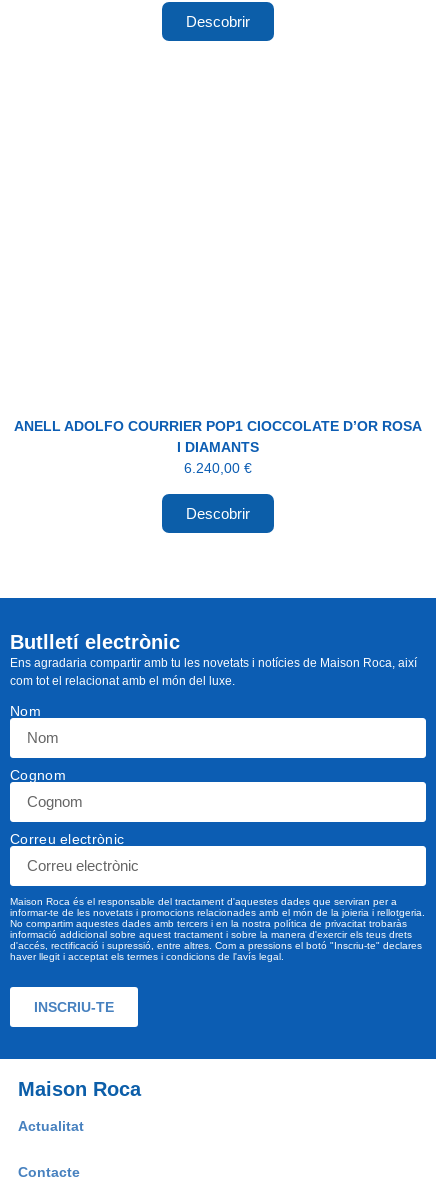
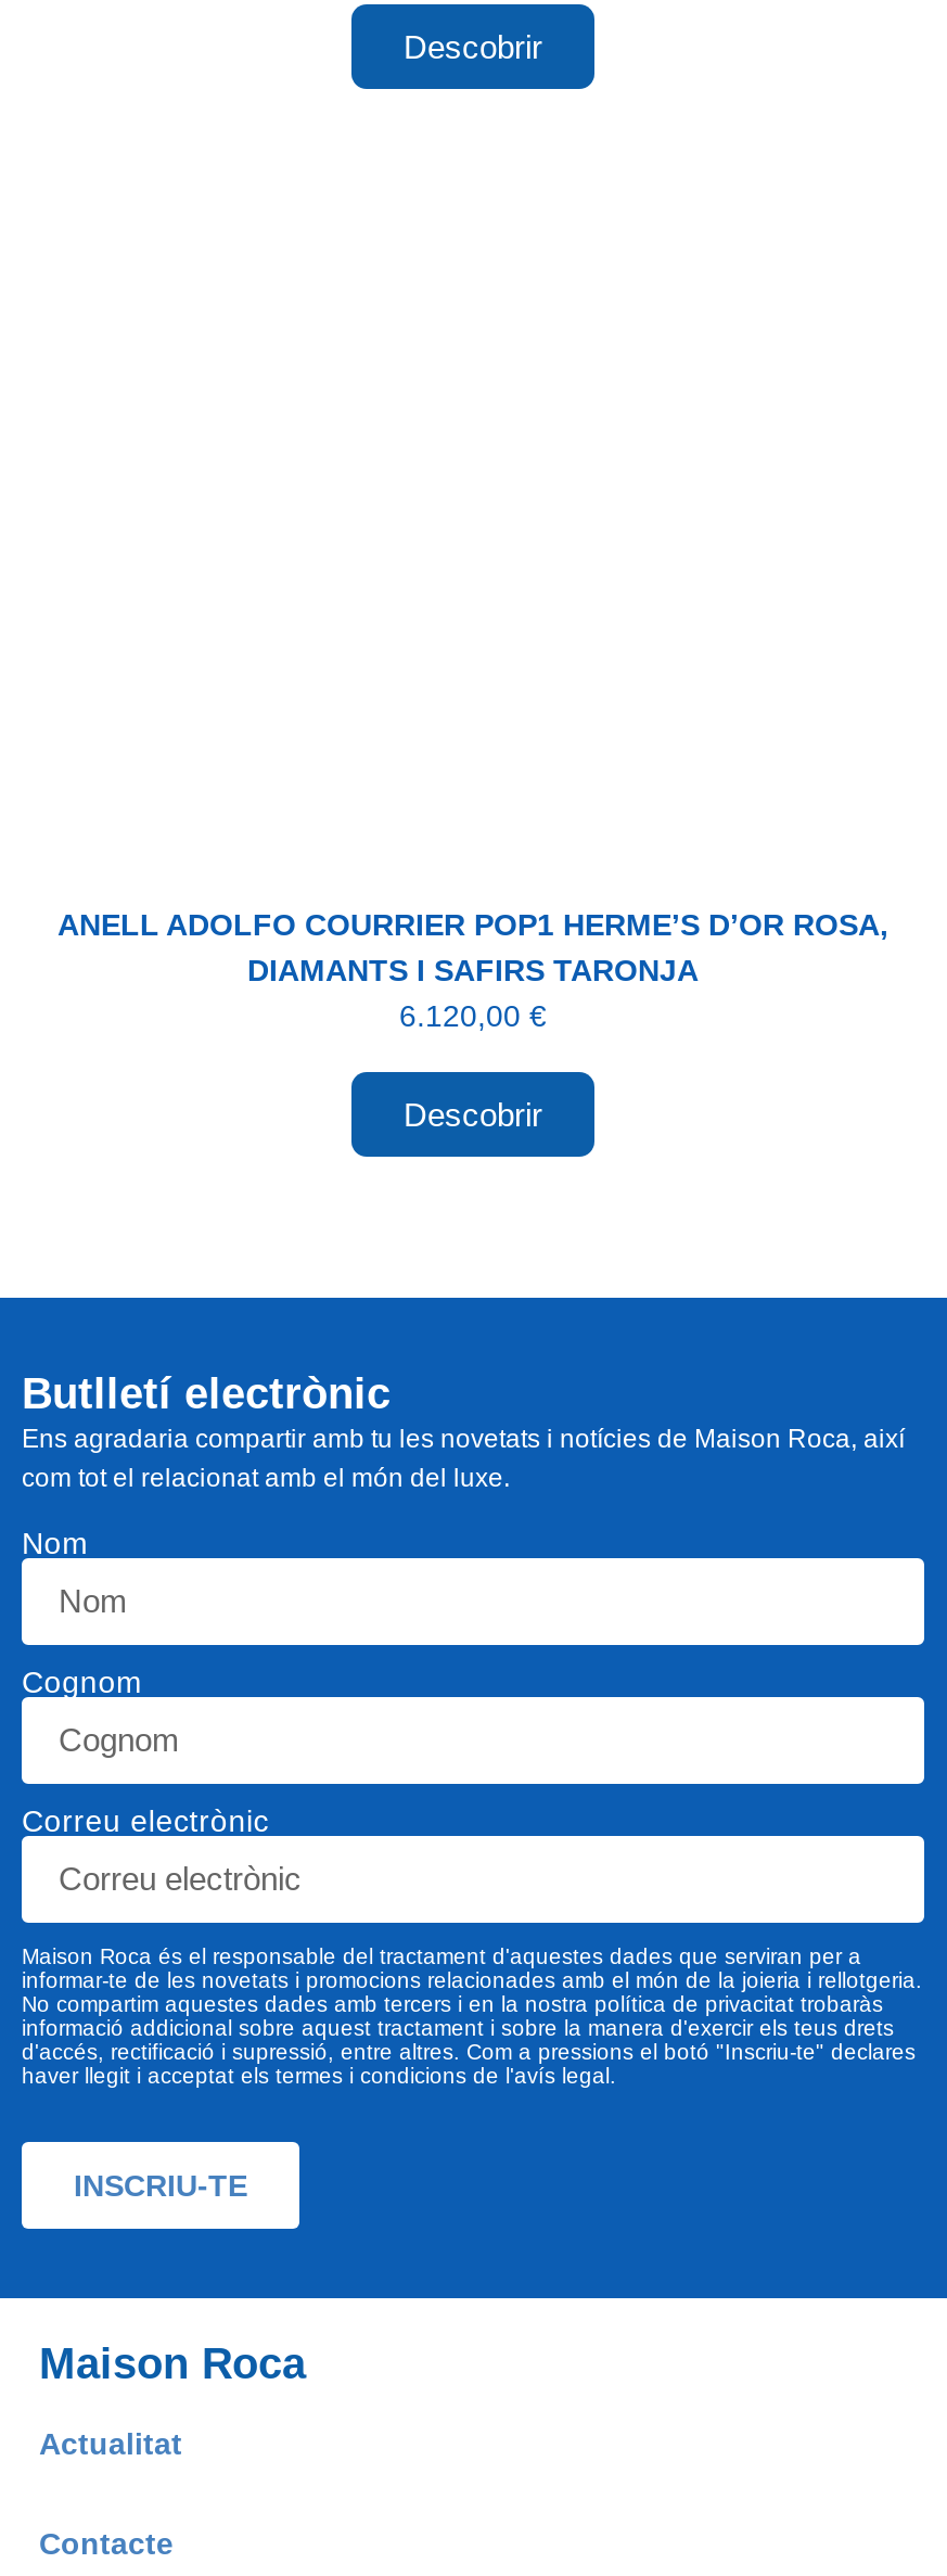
[14,418,422,476] ANELL ADOLFO COURRIER POP1 CIOCCOLATE D’OR ROSA | I DIAMANTS | 6.240,00 € -> [57,907,888,1033] ANELL ADOLFO COURRIER POP1 HERME’S D’OR ROSA, | DIAMANTS I SAFIRS TARONJA | 6.120,00 €

